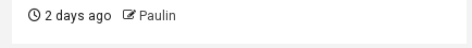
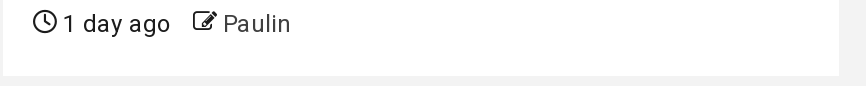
[41,8,176,23] 2 days ago Paulin -> [57,10,291,38] 1 day ago Paulin

